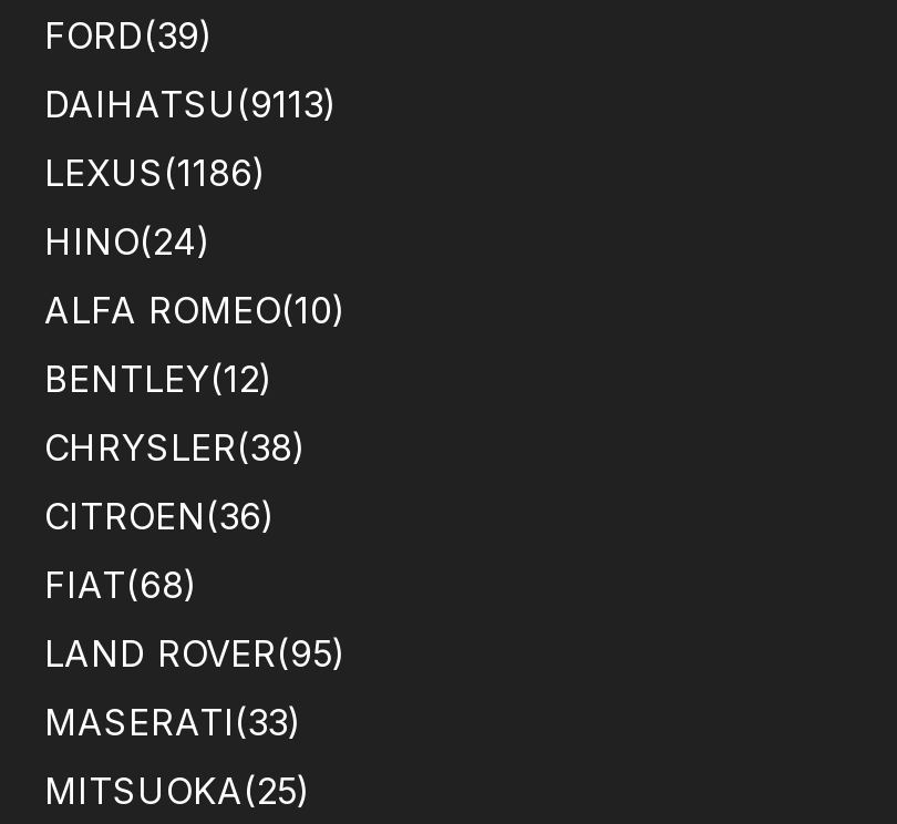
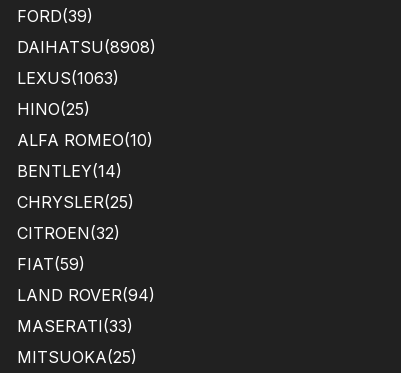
[44,82,337,127] DAIHATSU (9113) -> [17,37,156,57] DAIHATSU (8908)
[44,151,266,195] LEXUS (1186) -> [17,68,119,88] LEXUS (1063)
[44,220,210,264] HINO(24) -> [17,99,90,119] HINO(25)
[44,357,272,401] BENTLEY(12) -> [17,161,122,181] BENTLEY(14)
[44,426,306,470] CHRYSLER(38) -> [17,192,134,212] CHRYSLER(25)
[44,494,275,539] CITROEN (36) -> [17,223,120,243] CITROEN (32)
[44,563,197,607] FIAT(68) -> [17,254,85,274] FIAT(59)
[44,632,346,676] LAND ROVER(95) -> [17,285,155,305] LAND ROVER(94)

